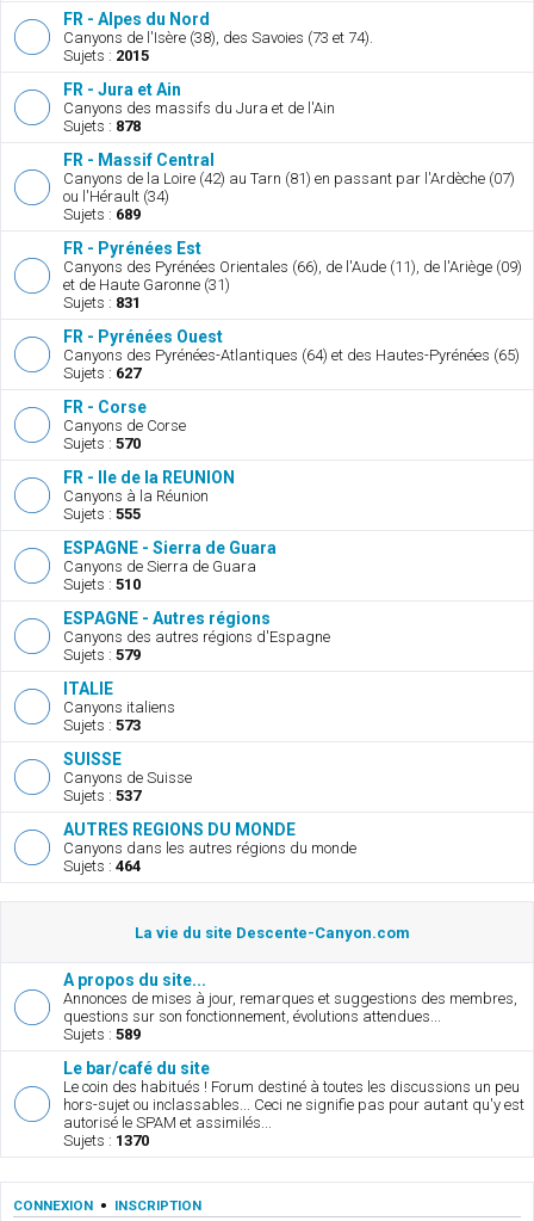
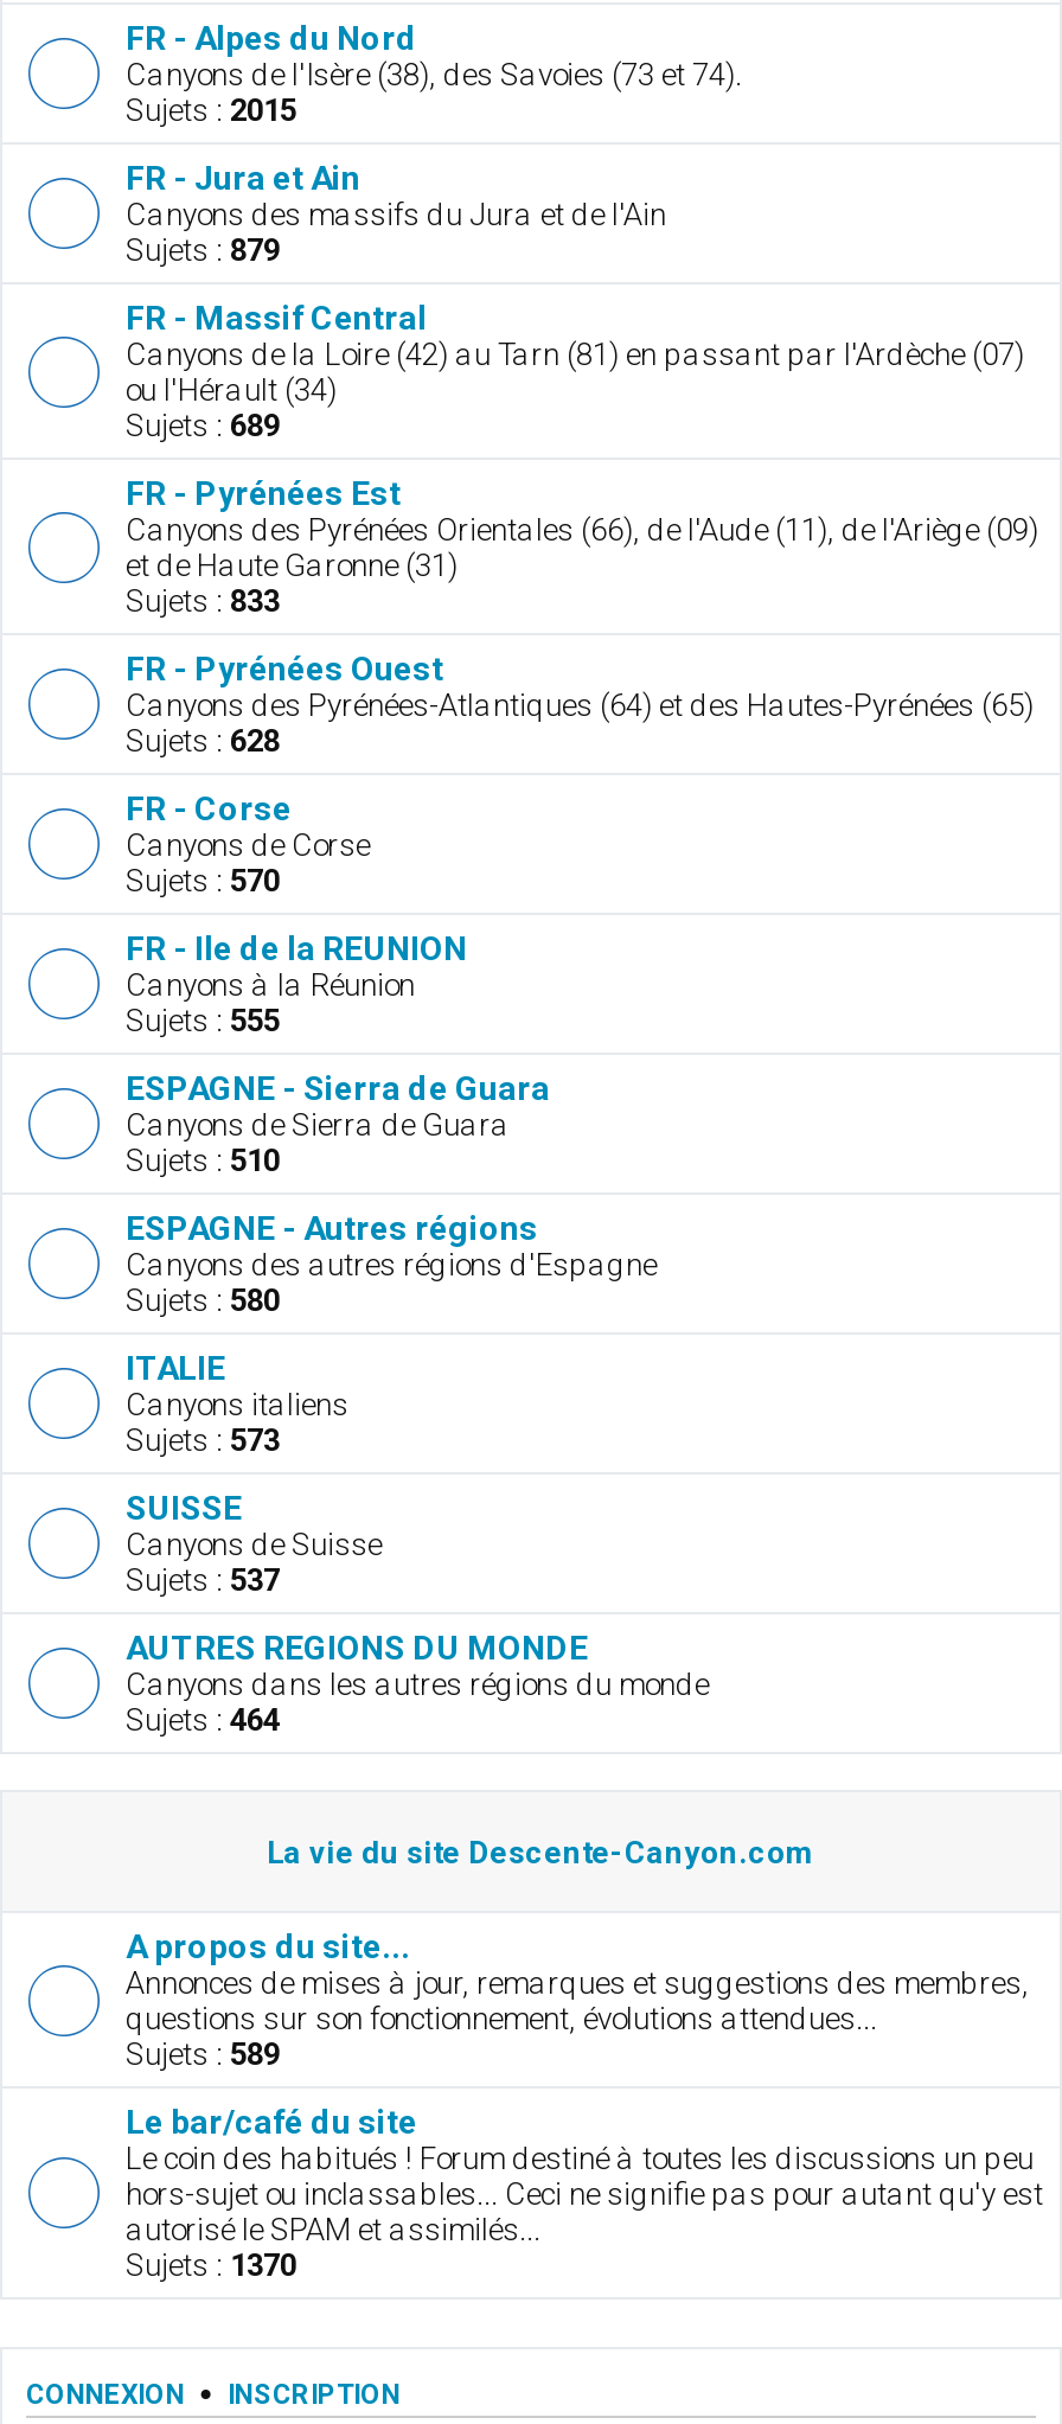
[63,117,141,135] Sujets : 878 -> [126,232,280,268] Sujets : 879
[63,294,141,312] Sujets : 831 -> [126,583,280,619] Sujets : 833
[63,364,141,382] Sujets : 627 -> [126,723,280,759] Sujets : 628
[63,646,141,664] Sujets : 579 -> [126,1283,280,1318] Sujets : 580

